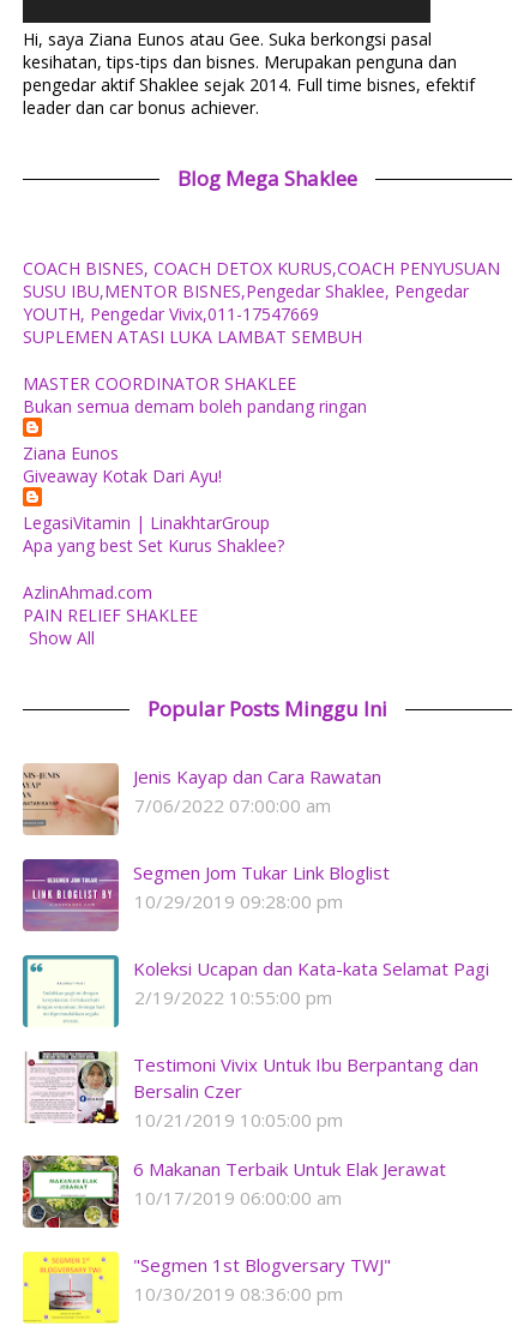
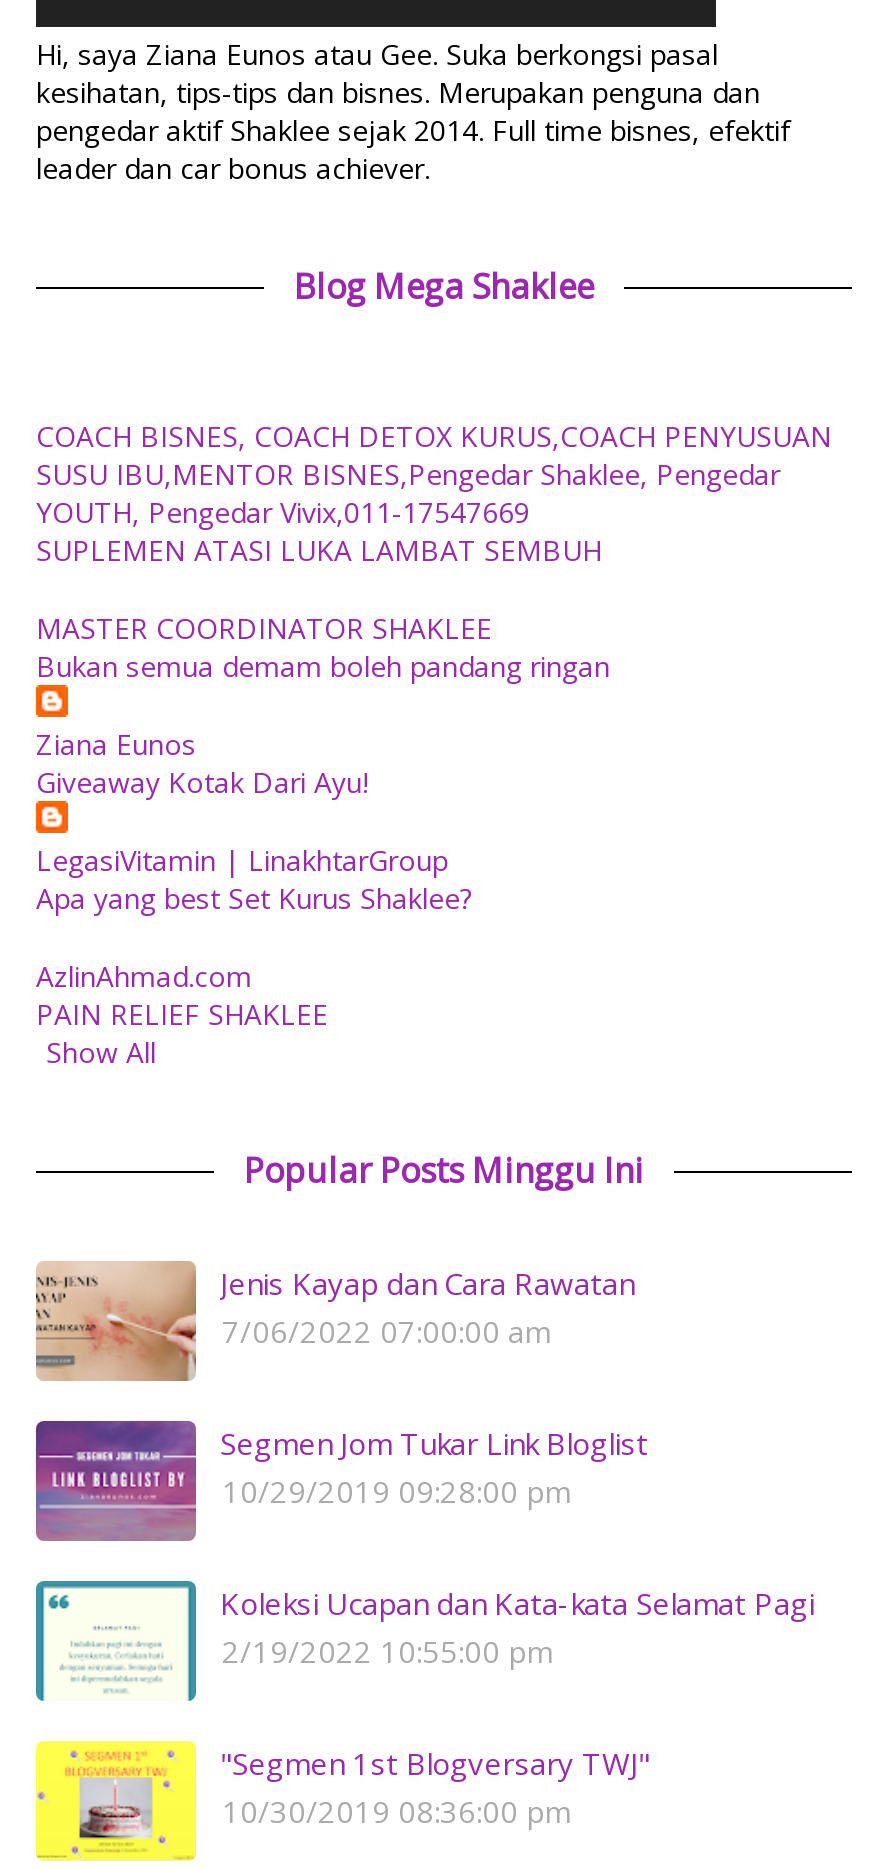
[23,1050,478,1210] [image] | Testimoni Vivix Untuk Ibu Berpantang dan | Bersalin Czer | 10/21/2019 10:05:00 pm | 6 Makanan Terbaik Untuk Elak Jerawat | 10/17/2019 06:00:00 am -> none
[22,1154,120,1229] [image] -> none

